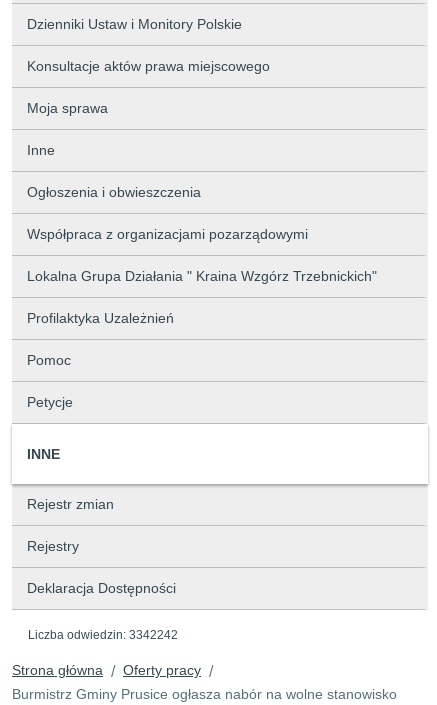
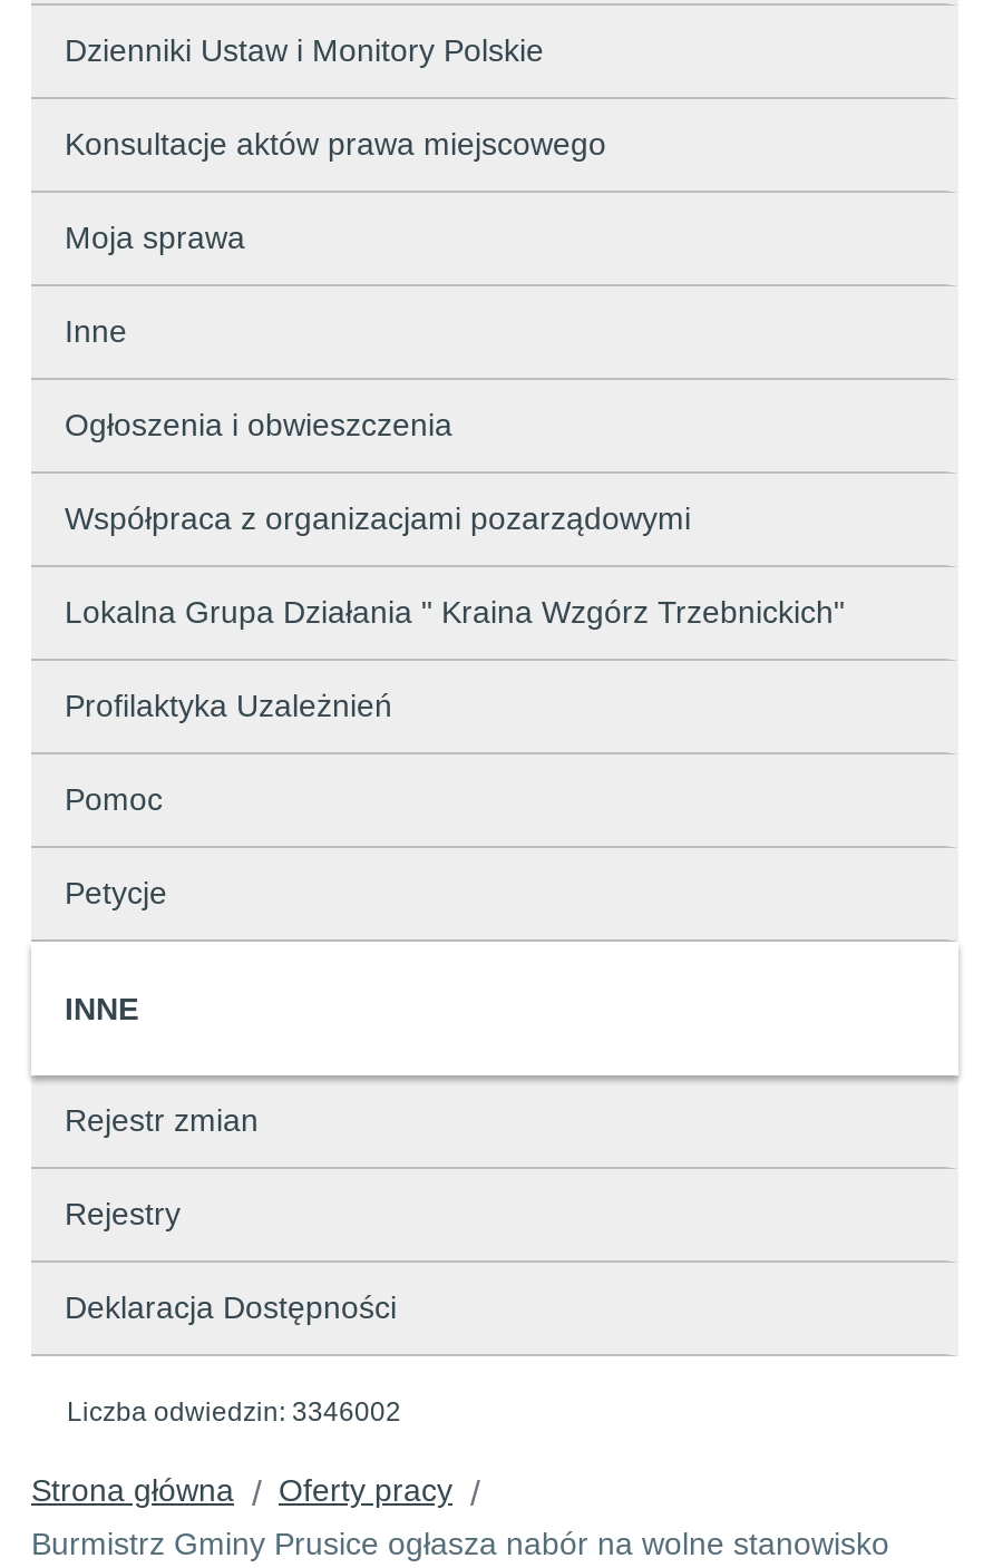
[28,628,178,642] Liczba odwiedzin: 3342242 -> [67,1396,401,1428] Liczba odwiedzin: 3346002

